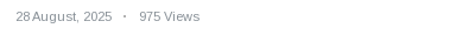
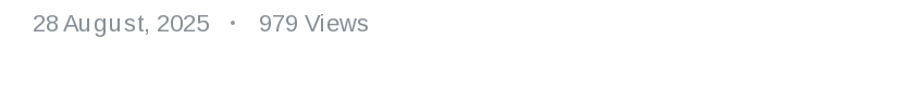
[15,10,200,24] 28 August, 2025 975 Views -> [33,10,370,36] 28 August, 2025 979 Views

